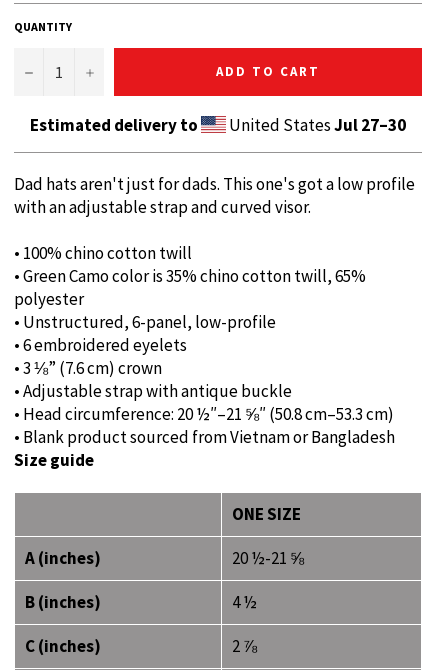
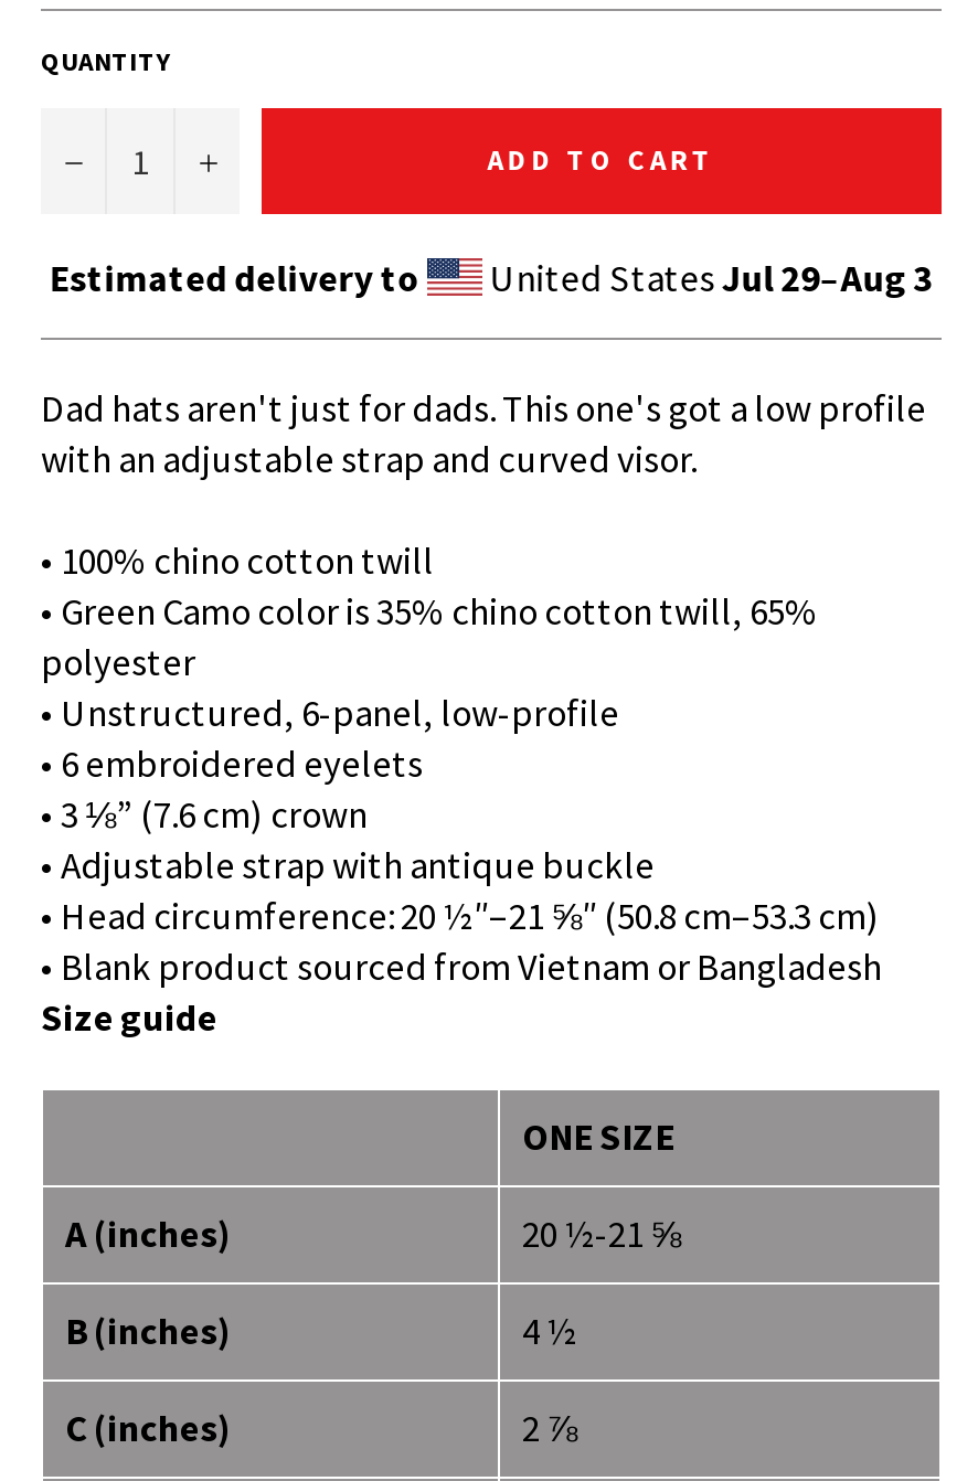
[226,114,406,136] United StatesJul 27–30 -> [483,253,933,302] United StatesJul 29–Aug 3

